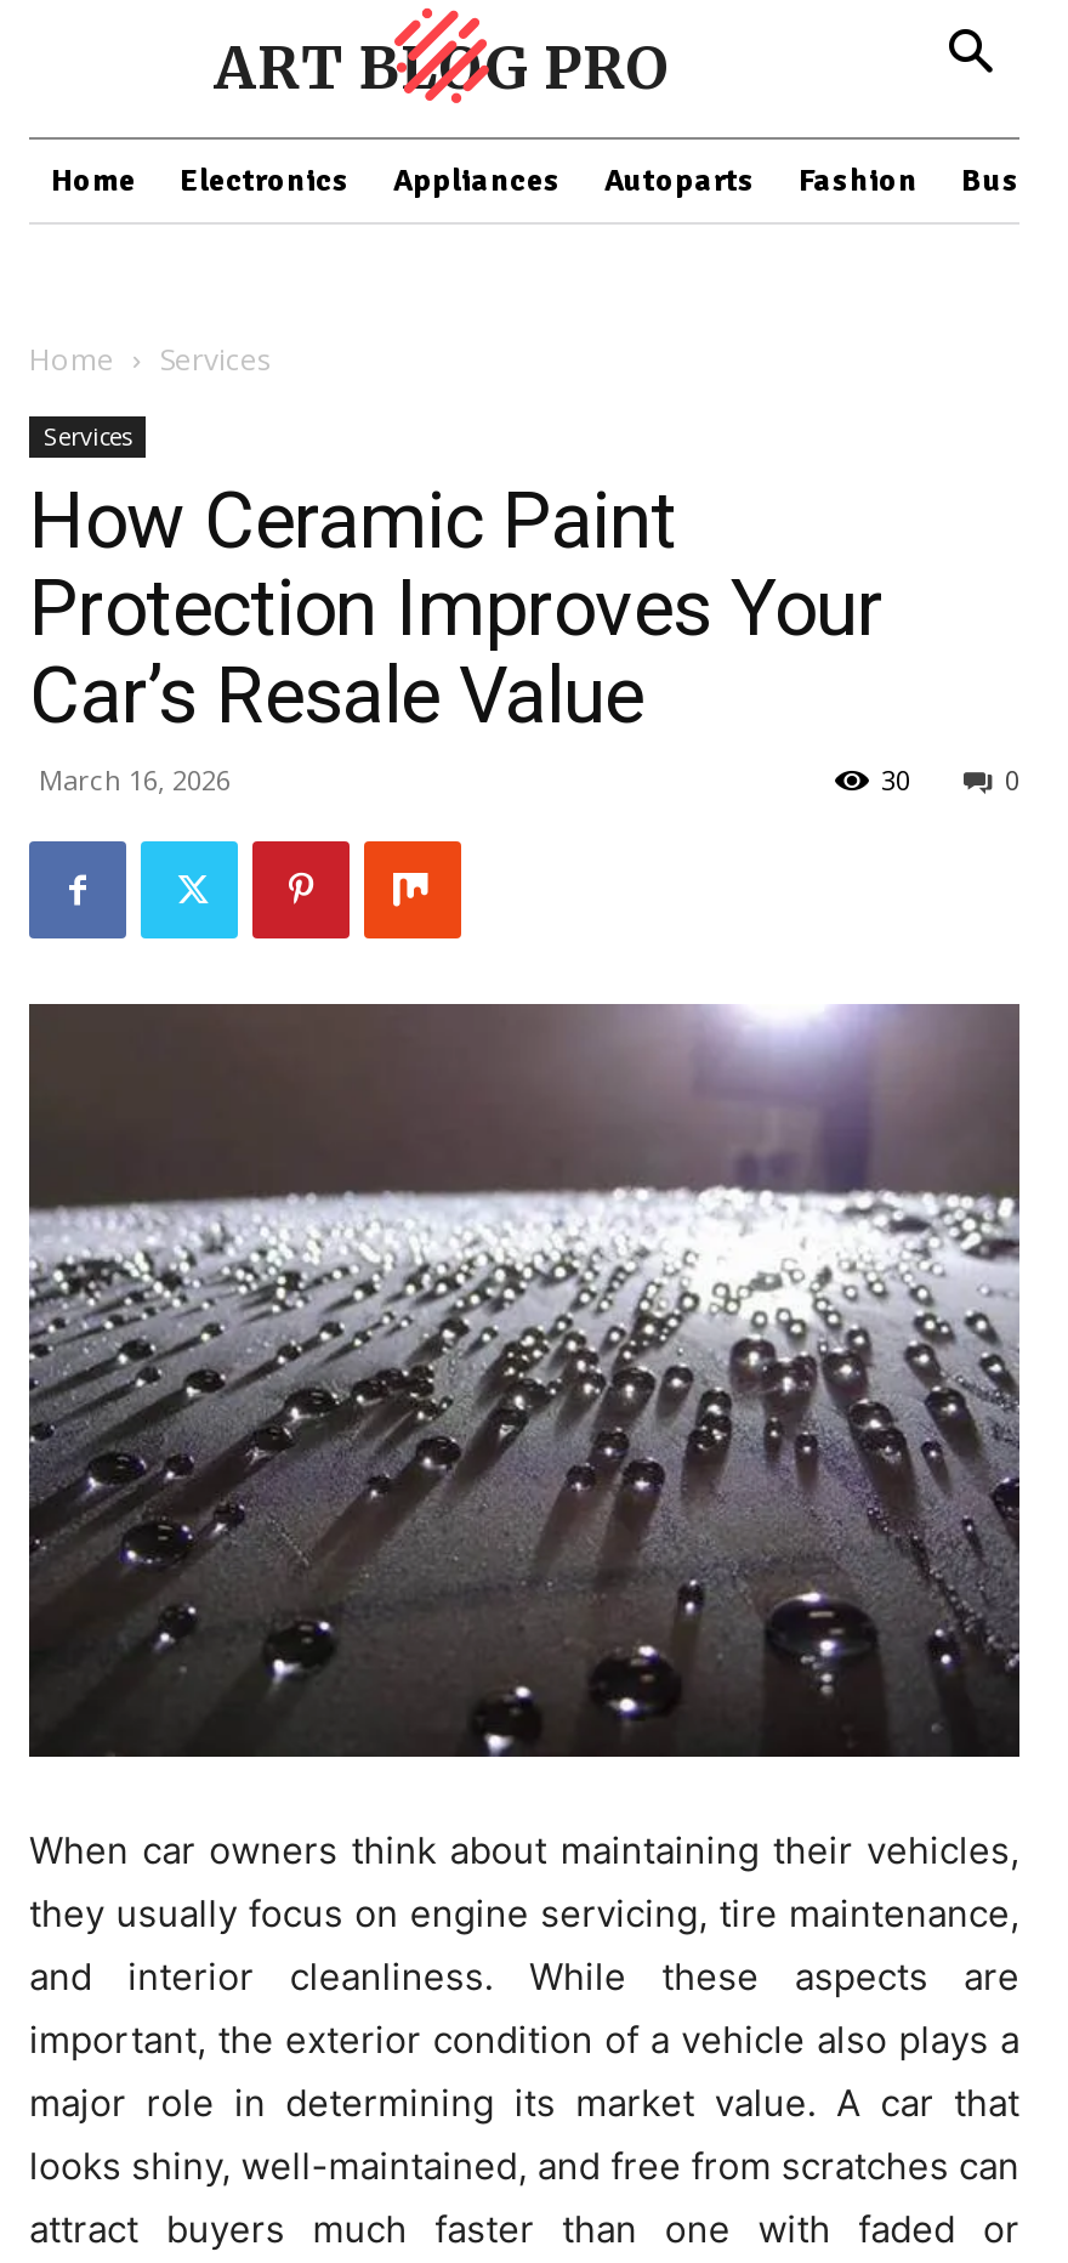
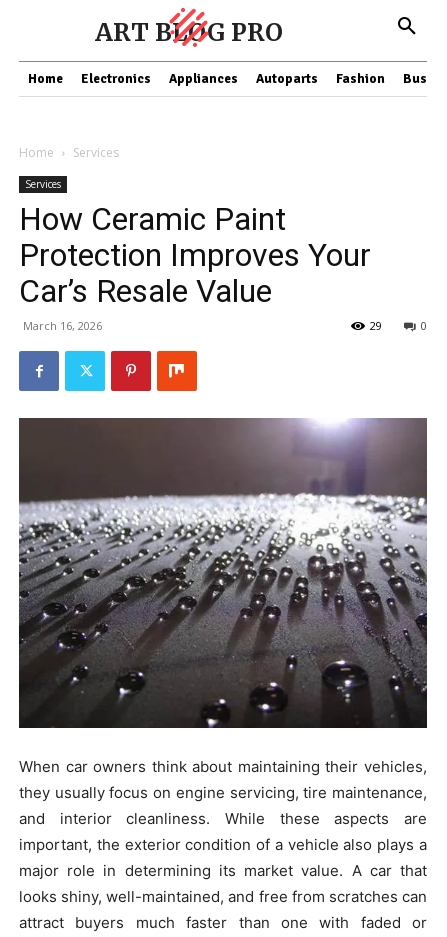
[881,761,910,798] 30 -> [370,318,382,333] 29

